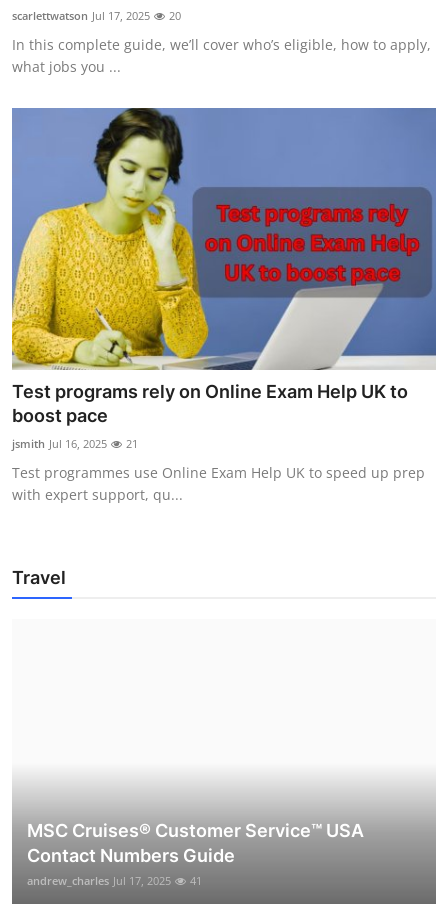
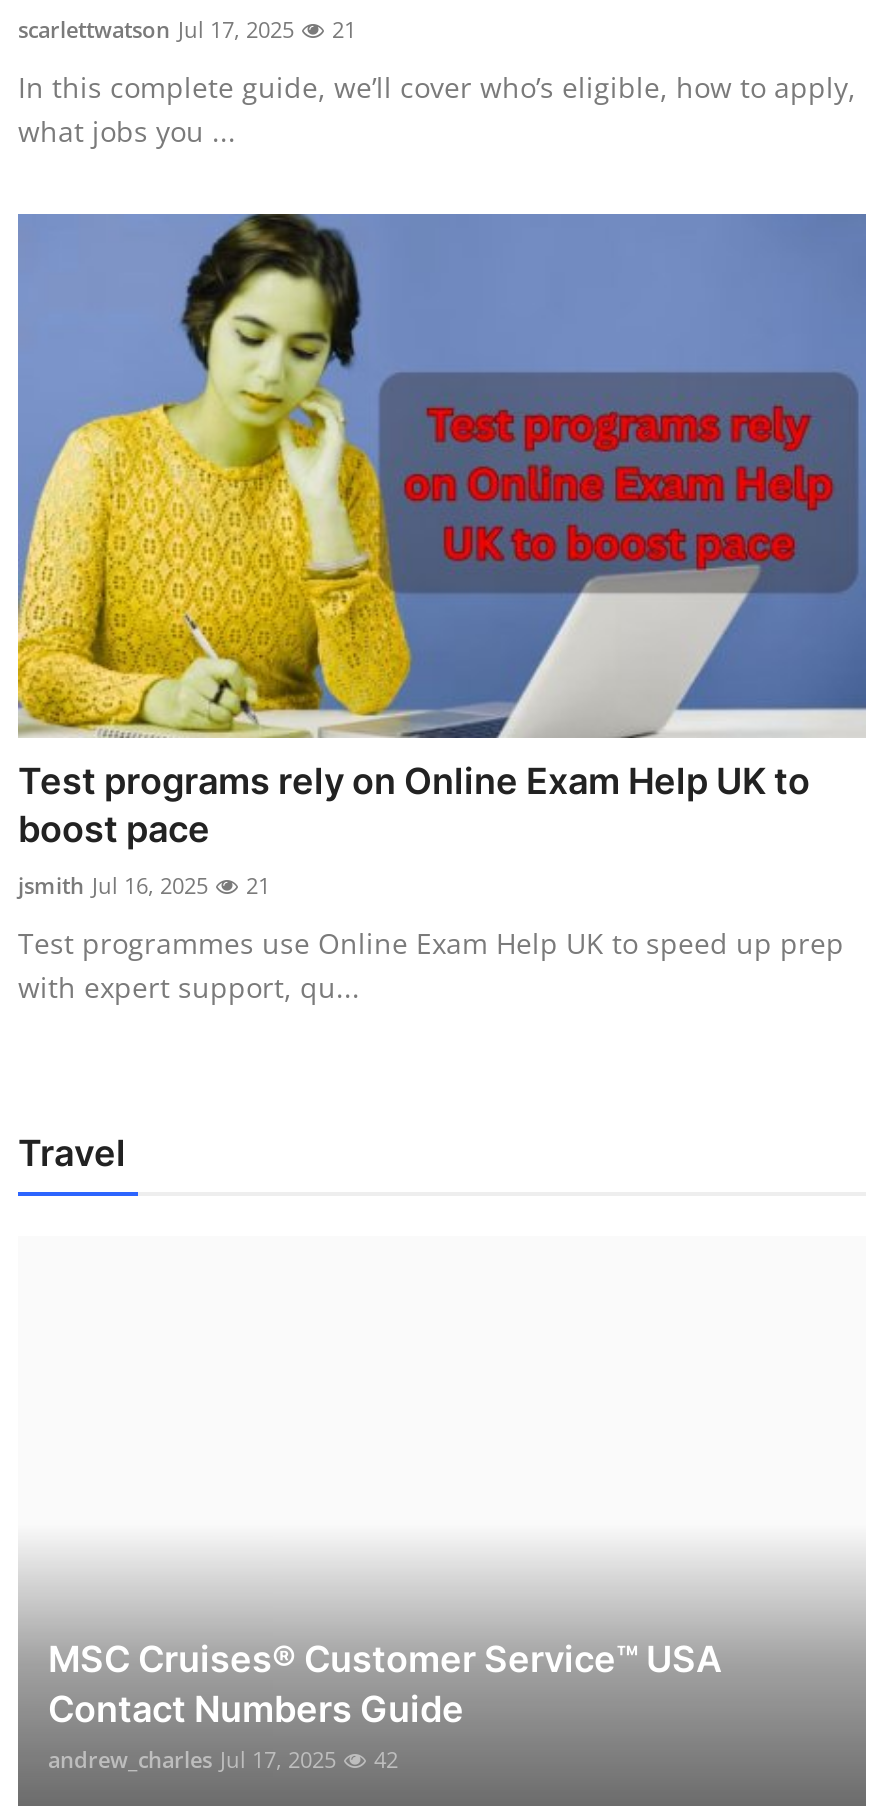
[12,8,181,23] scarlettwatson Jul 17, 2025 20 -> [18,14,356,44] scarlettwatson Jul 17, 2025 21
[27,873,202,888] andrew_charles Jul 17, 2025 41 -> [48,1745,398,1775] andrew_charles Jul 17, 2025 42

